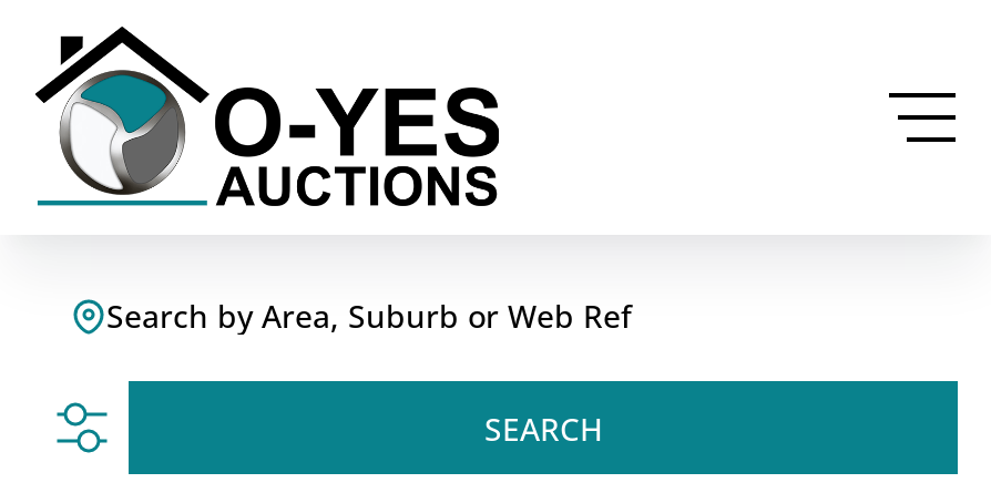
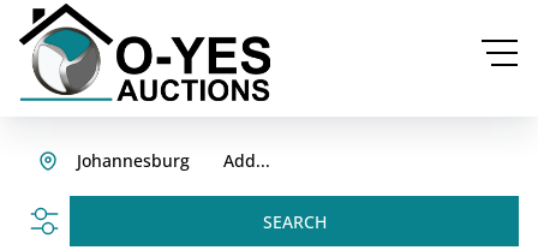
[106,295,632,337] Search by Area, Suburb or Web Ref -> [77,149,270,172] Add... | Johannesburg

